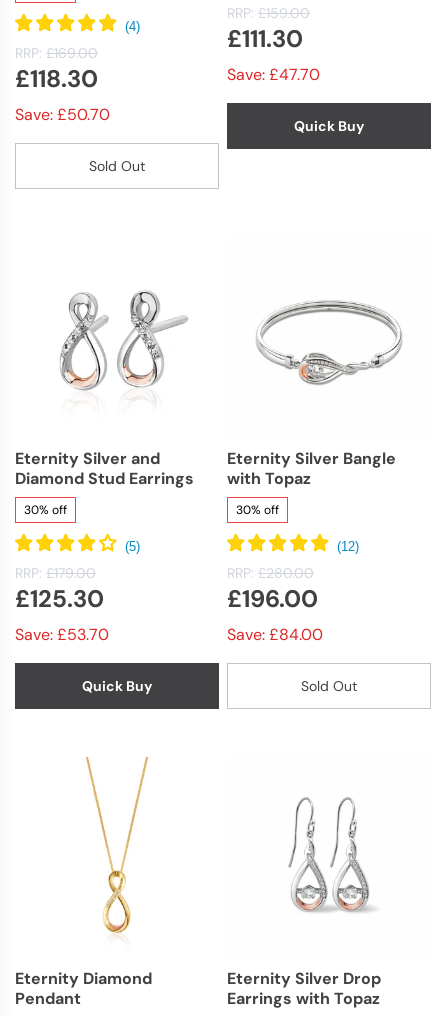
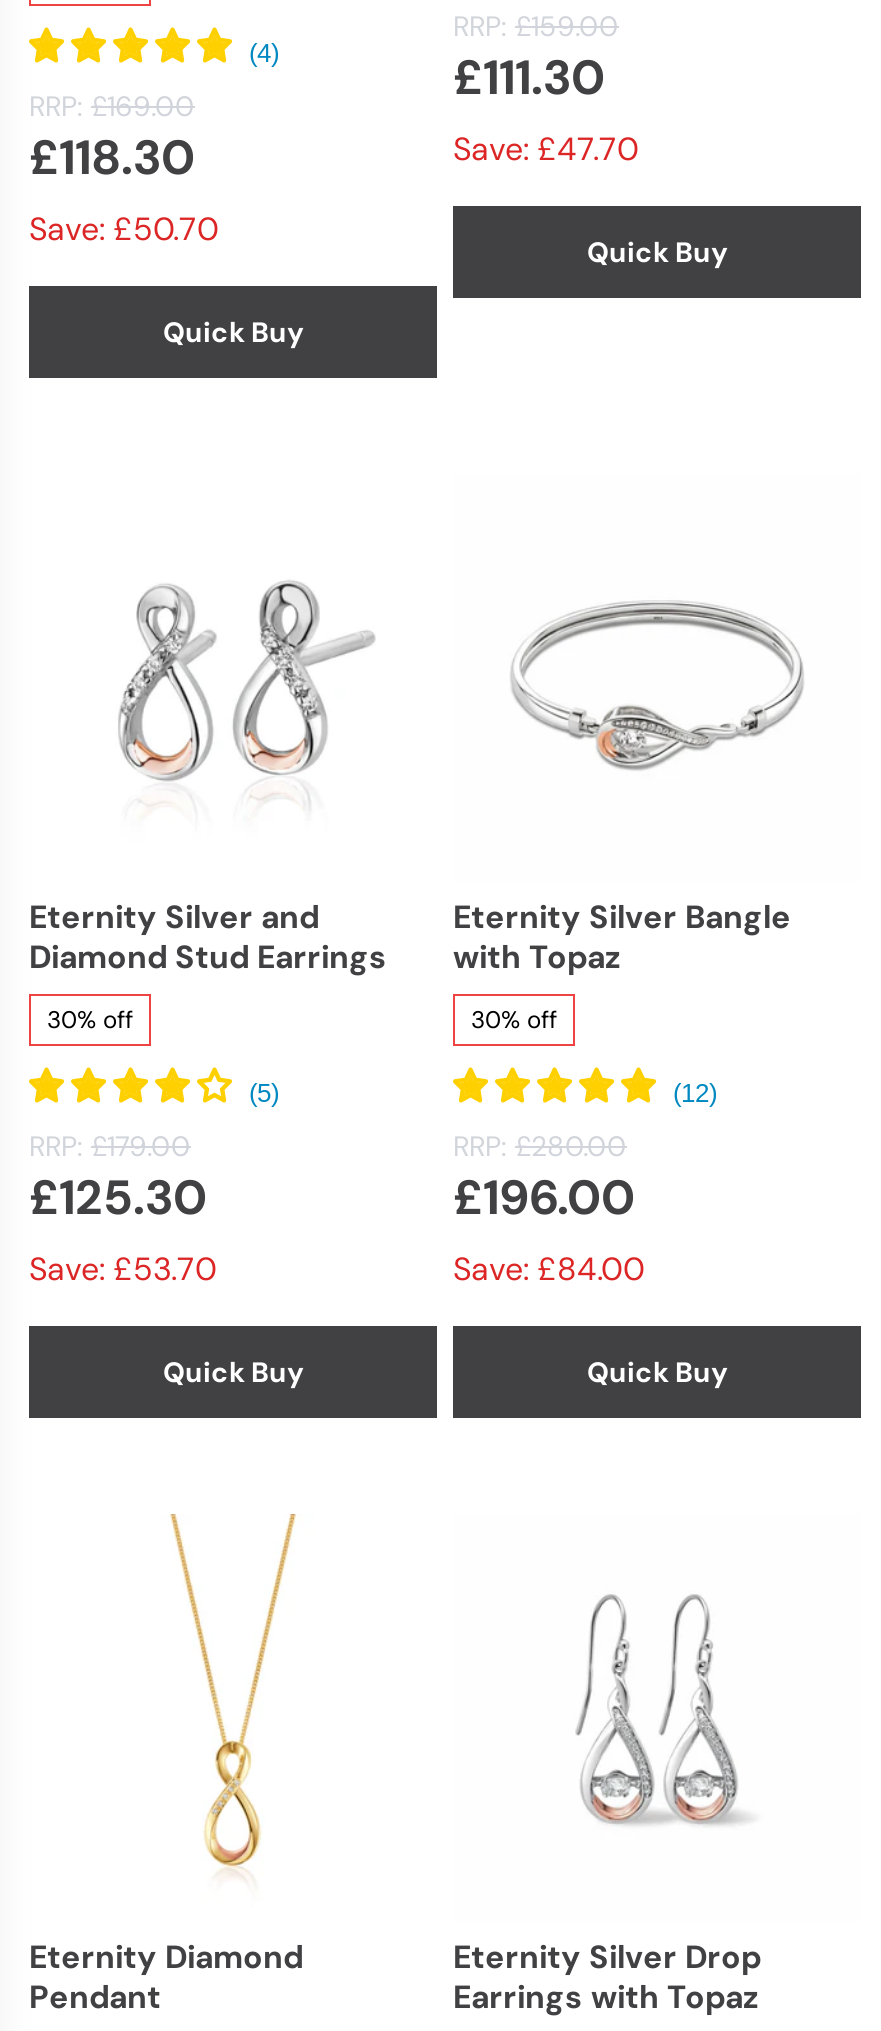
[89,157,145,175] Sold Out -> [163,314,303,350] Quick Buy
[301,677,357,695] Sold Out -> [587,1354,727,1390] Quick Buy

